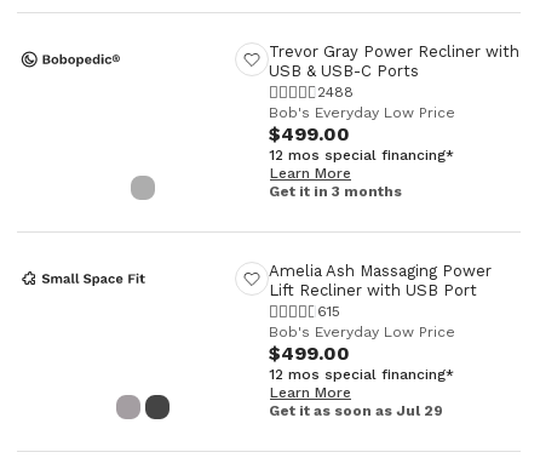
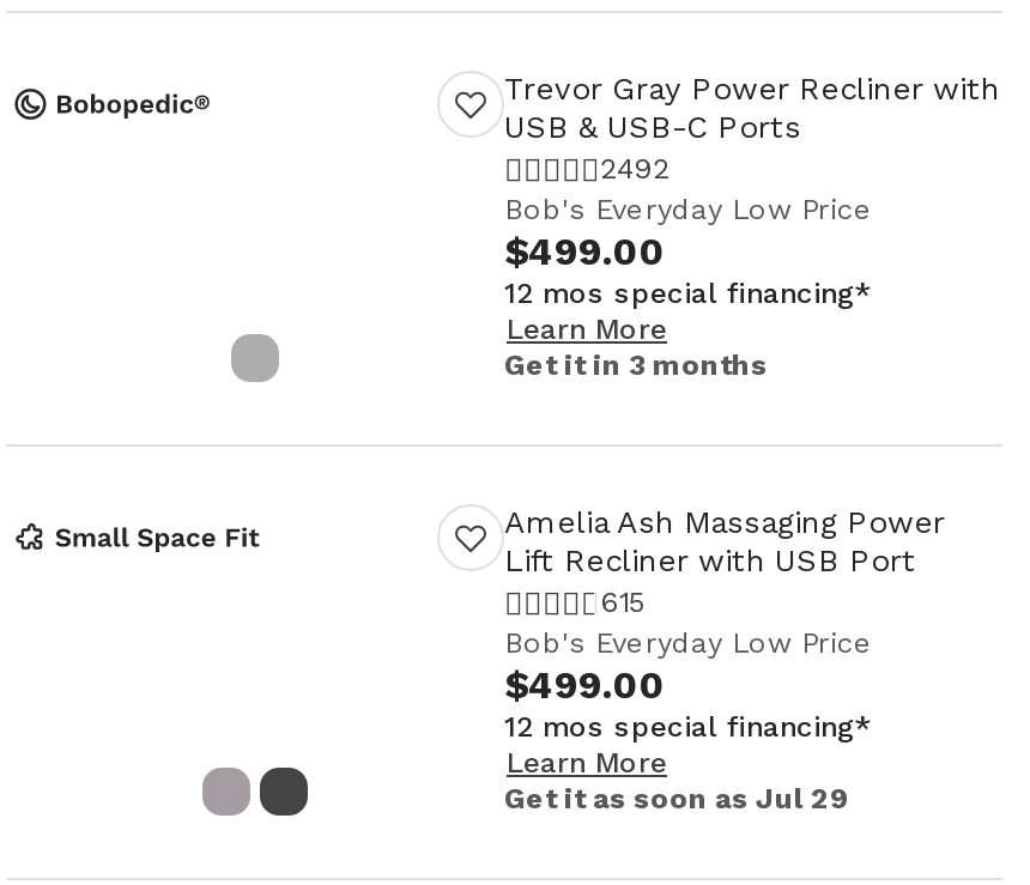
[317,84,354,101] 2488 -> [600,152,669,186] 2492

